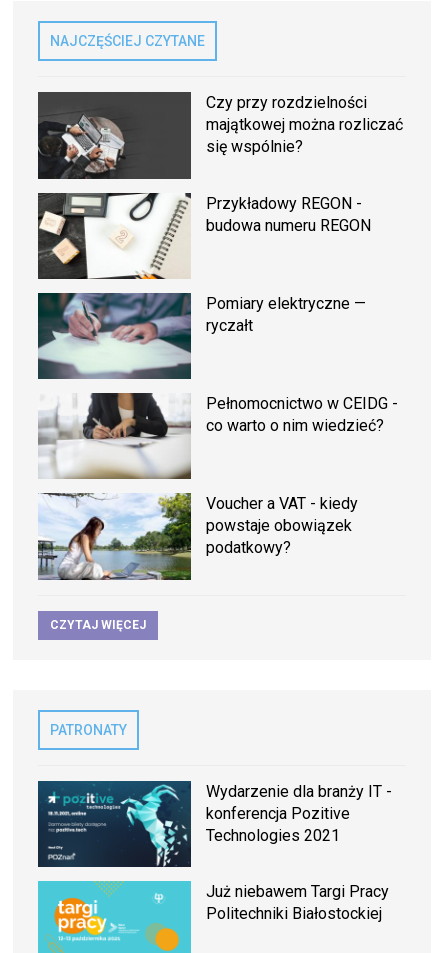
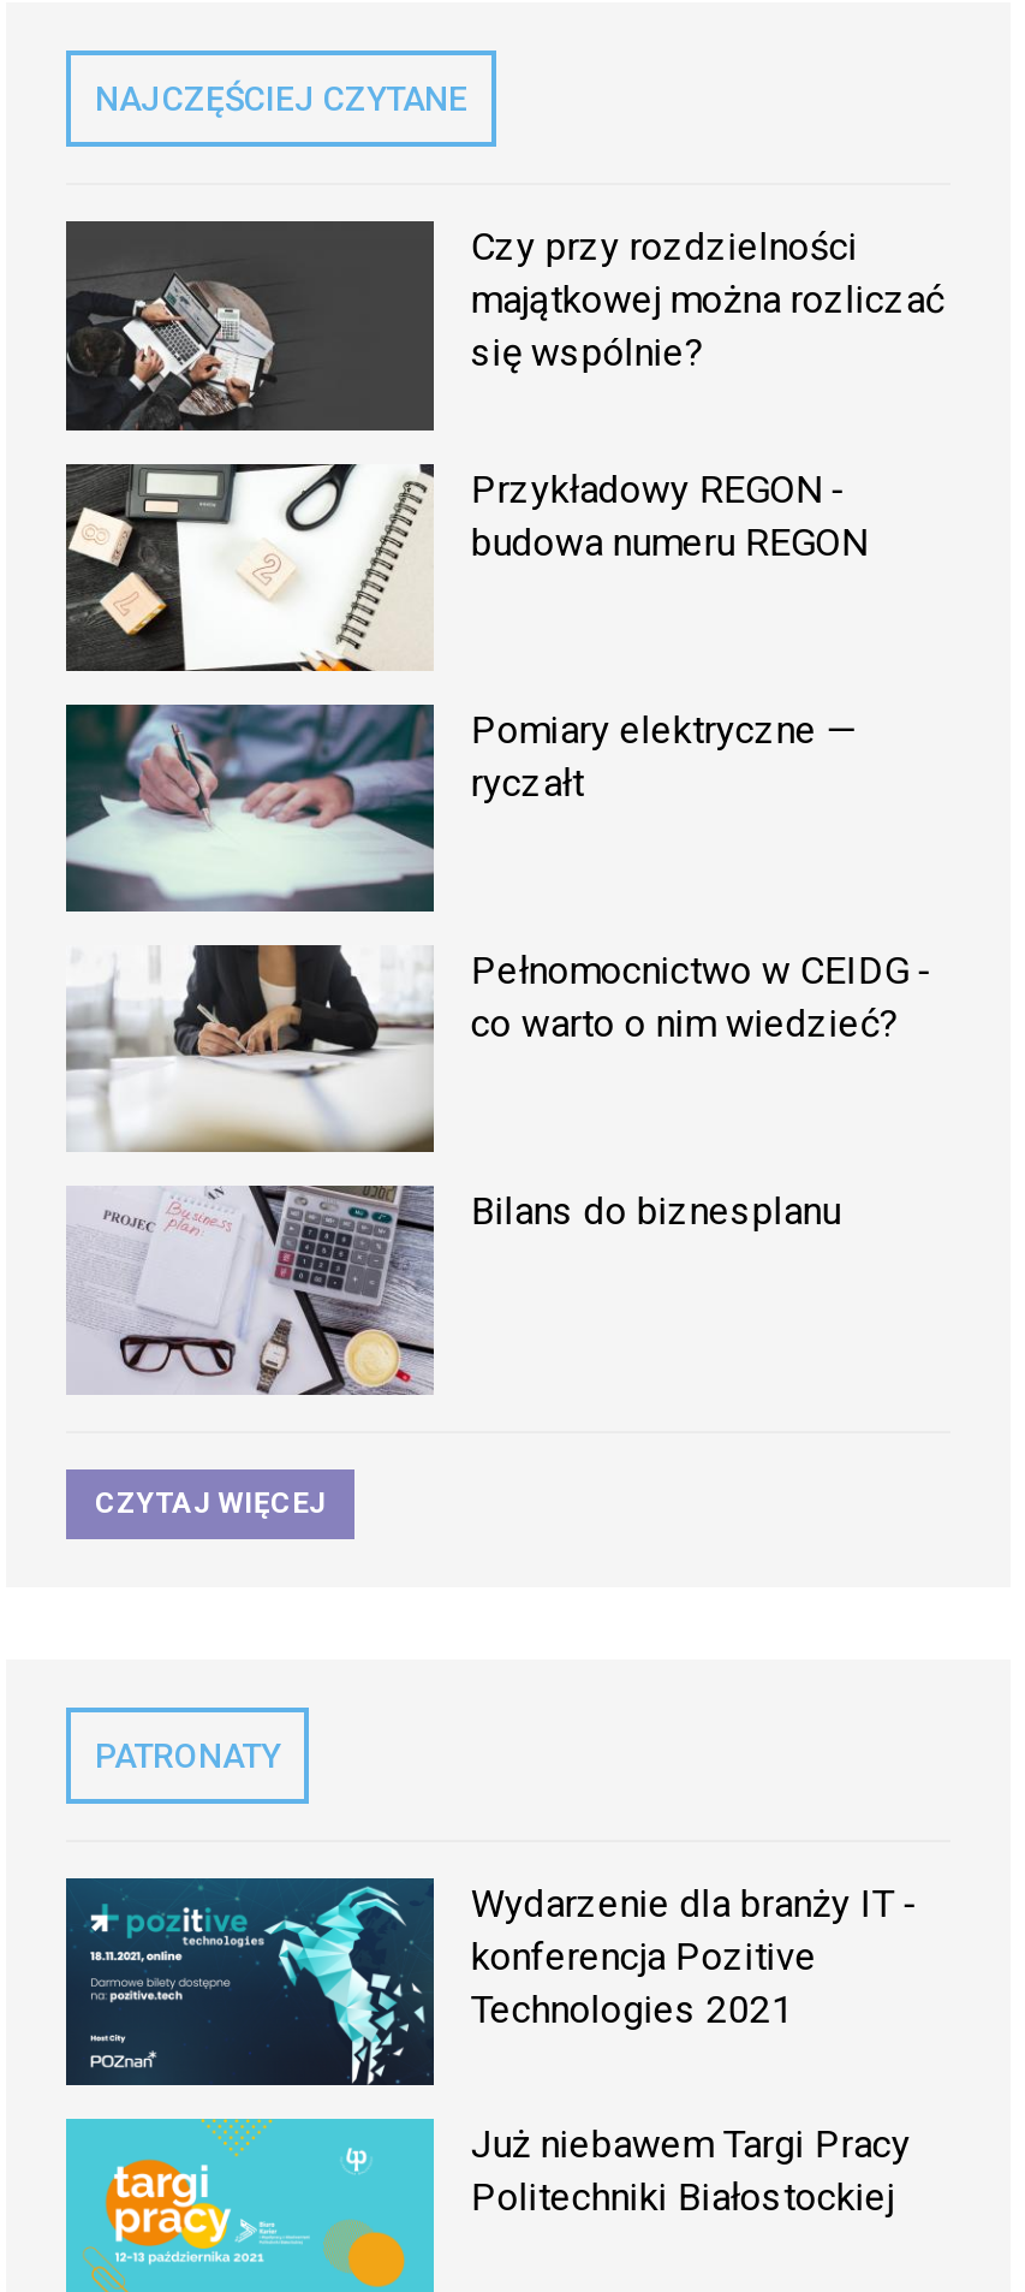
[37,492,358,581] [image] | Voucher a VAT - kiedy | powstaje obowiązek | podatkowy? -> [66,1183,841,1395] [image] | Bilans do biznesplanu

